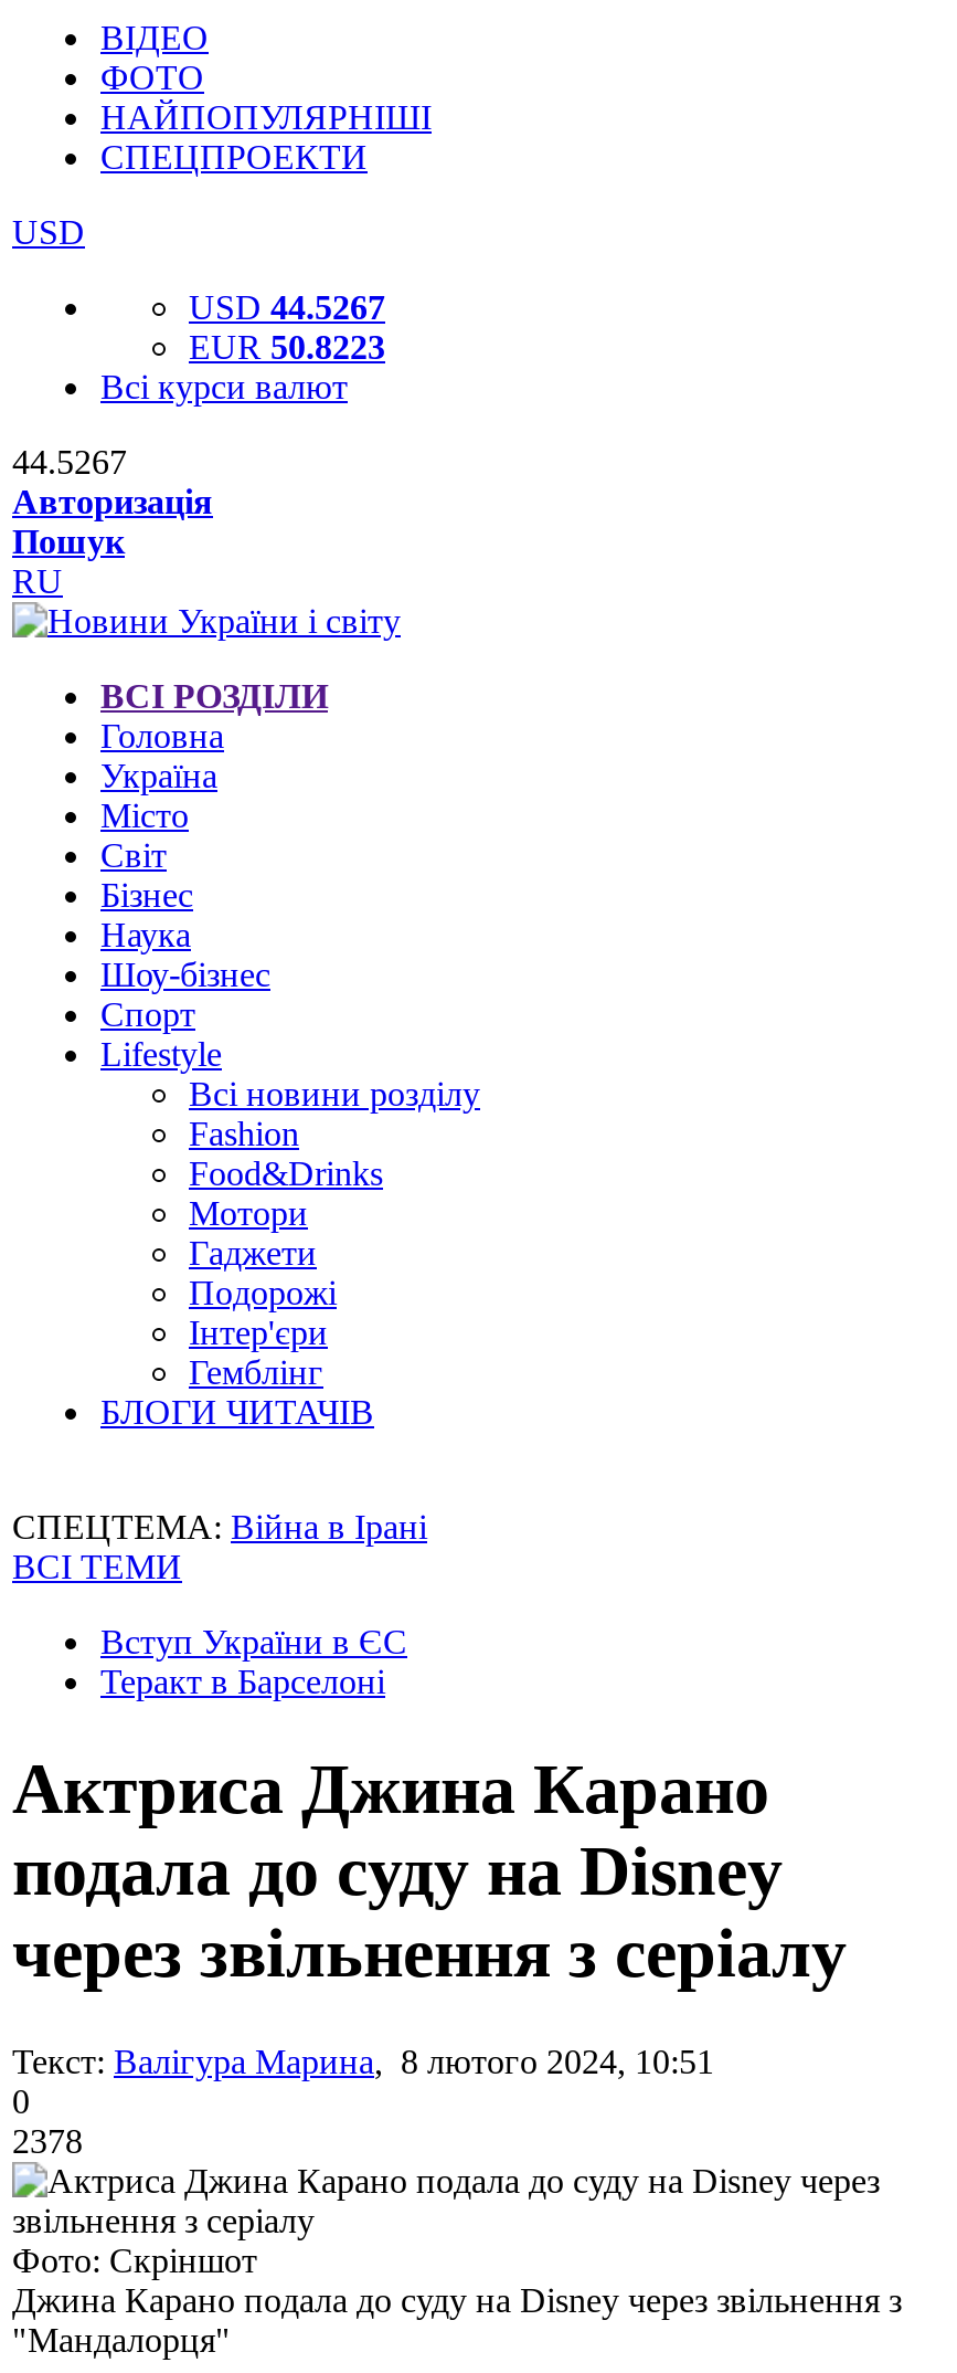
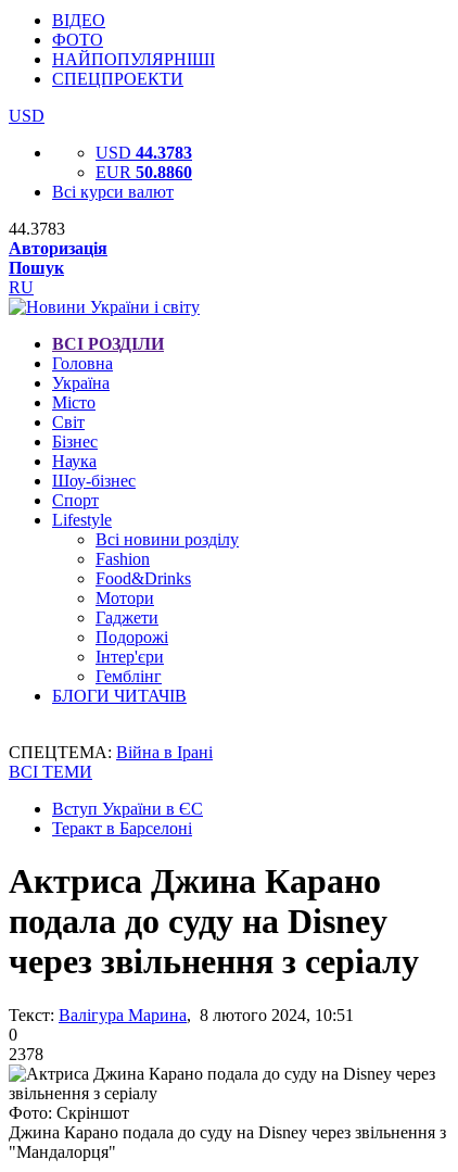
[189,288,385,326] USD 44.5267 -> [96,143,192,162] USD 44.3783
[189,328,385,366] EUR 50.8223 -> [96,163,192,181] EUR 50.8860
[12,443,127,481] 44.5267 -> [9,219,65,238] 44.3783

